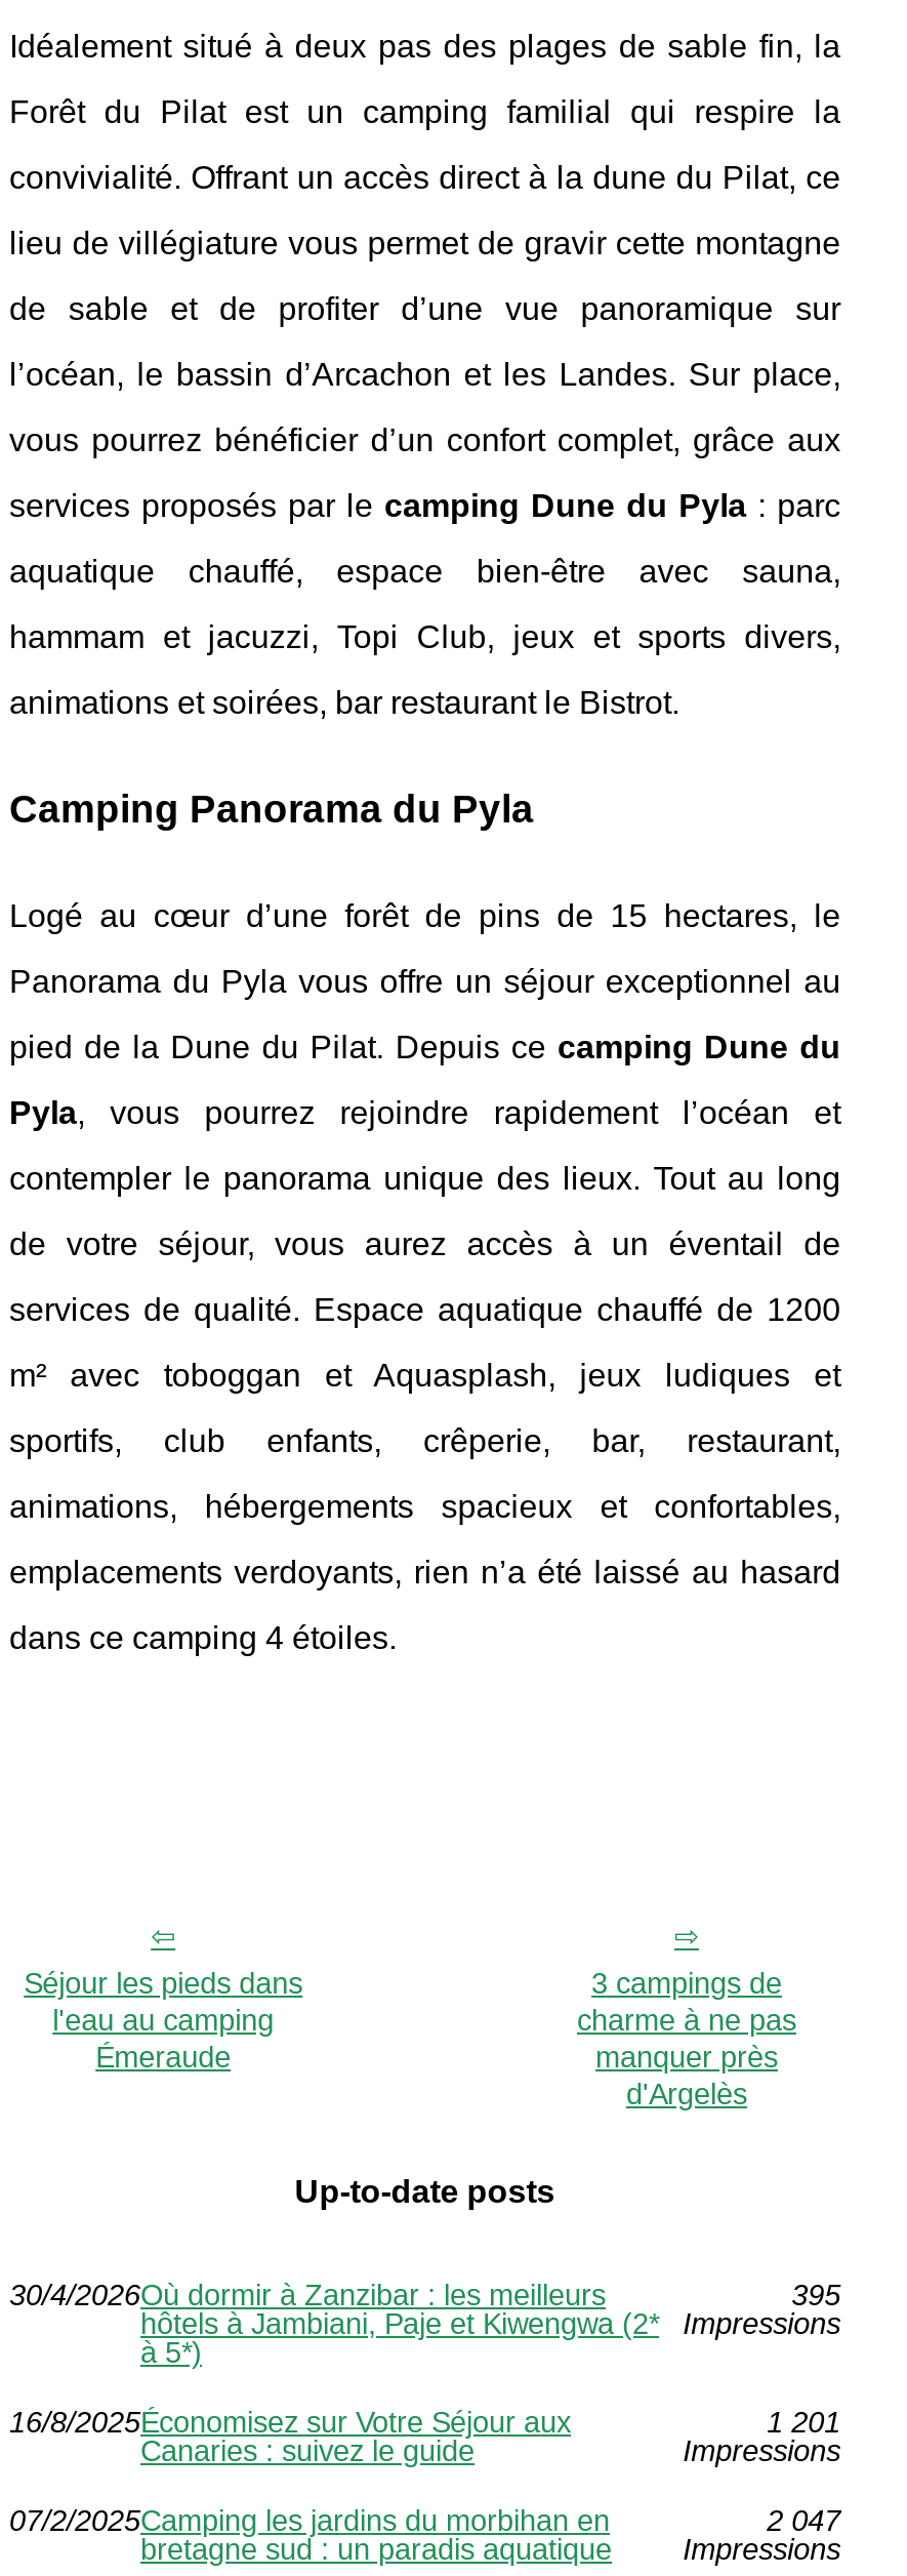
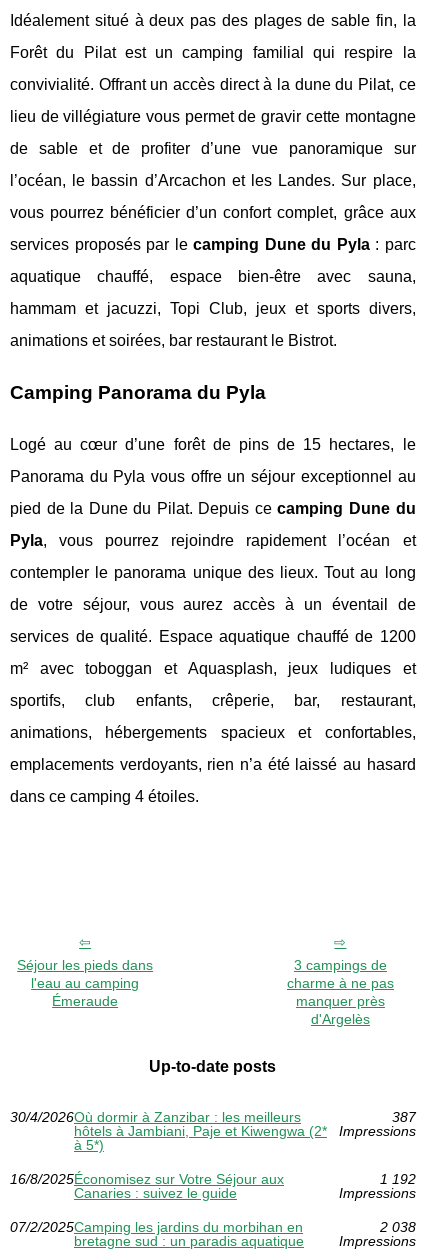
[791,2279,841,2312] 395 -> [392,1109,416,1125] 387
[767,2406,841,2439] 1 201 -> [380,1171,416,1187] 1 192
[767,2505,841,2537] 2 047 -> [380,1219,416,1235] 2 038

